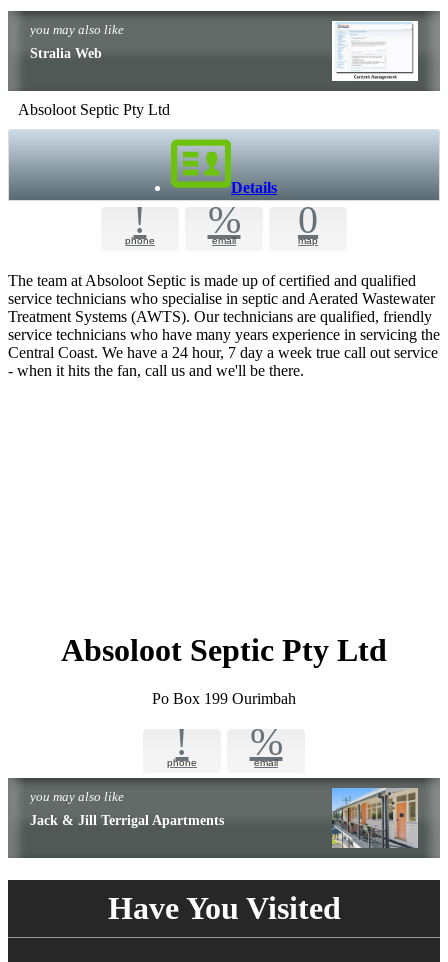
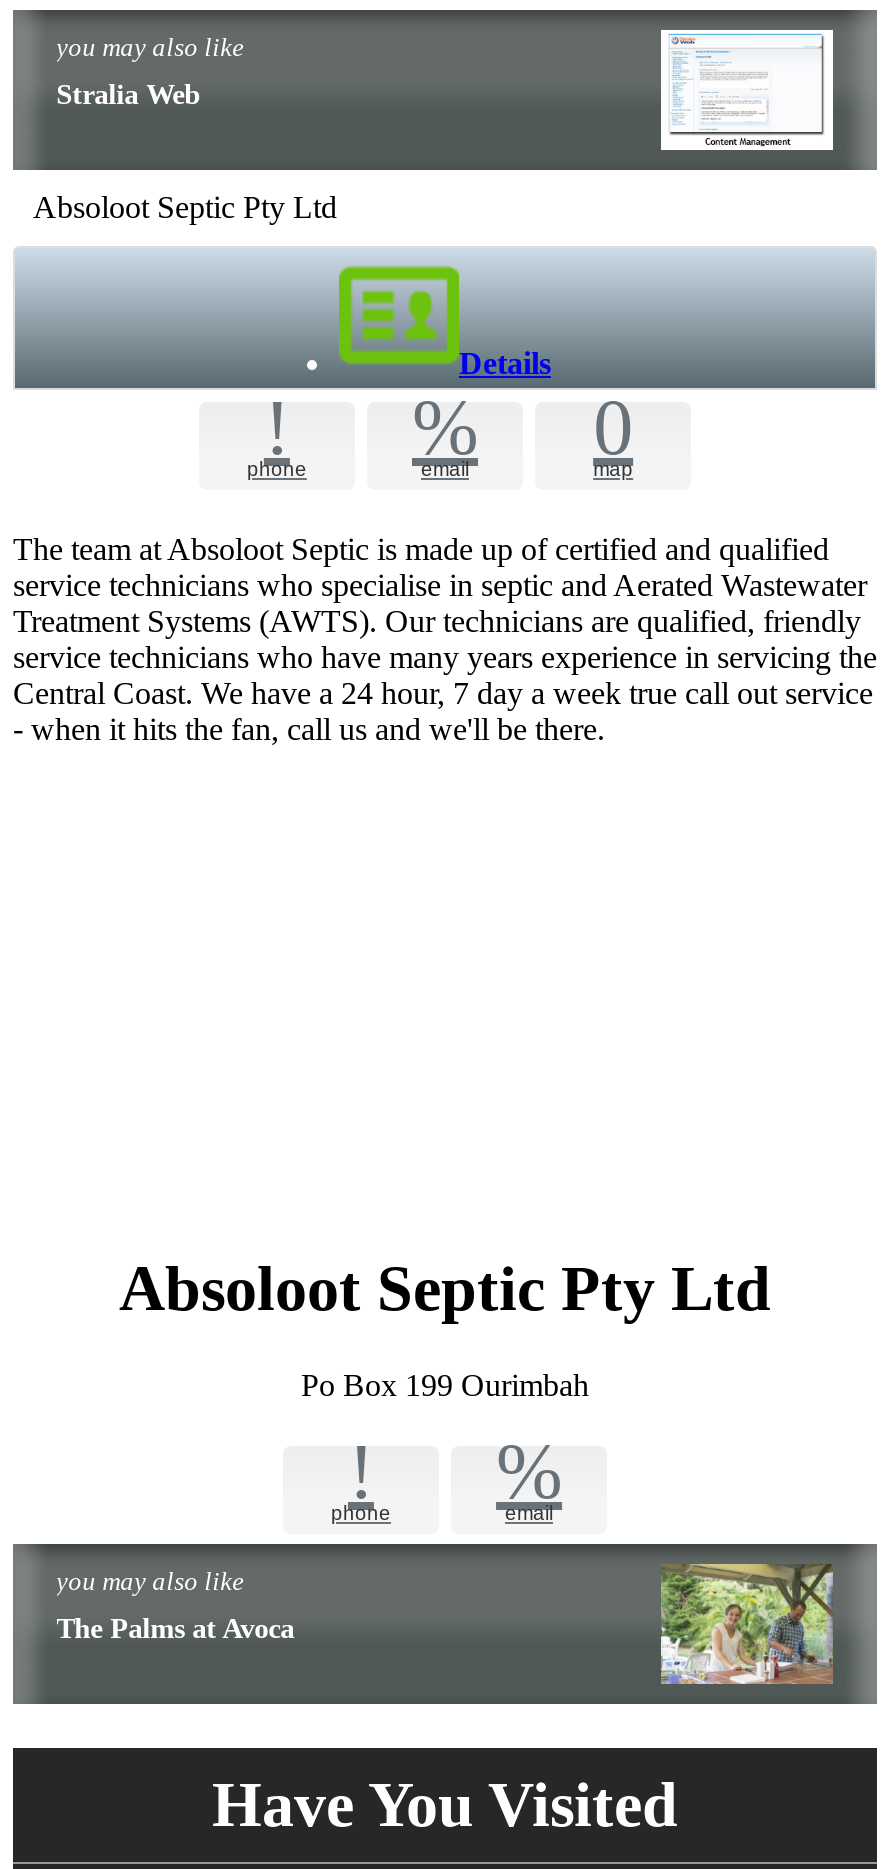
[331,787,419,848] [image] -> [659,1562,833,1686] [image]
[30,812,224,828] Jack & Jill Terrigal Apartments -> [56,1612,294,1644] The Palms at Avoca

